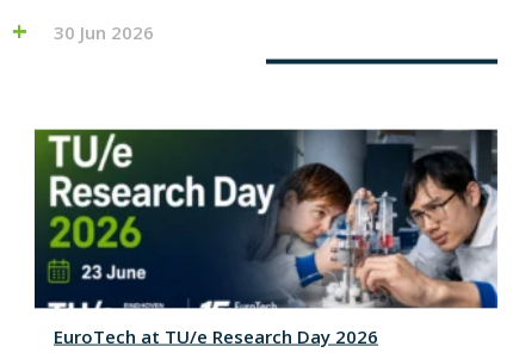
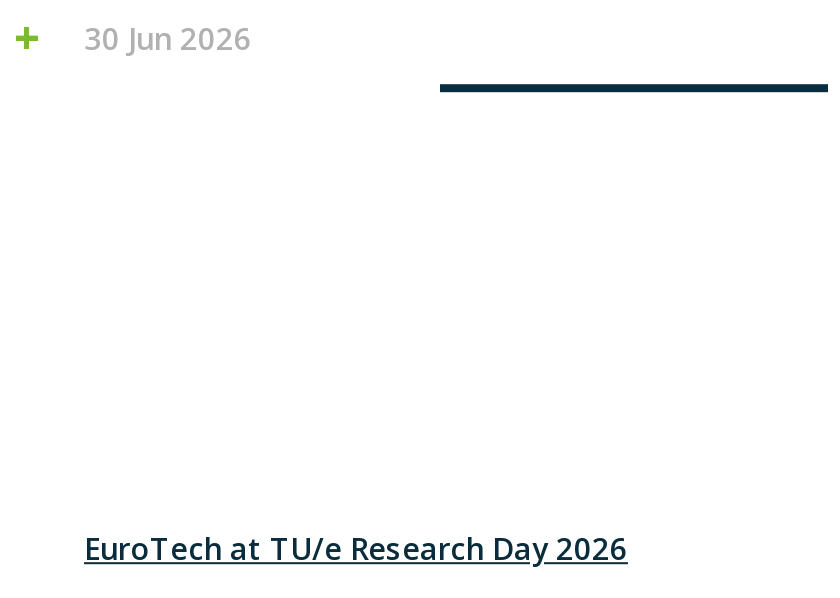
[33,128,499,310] [image] -> none

